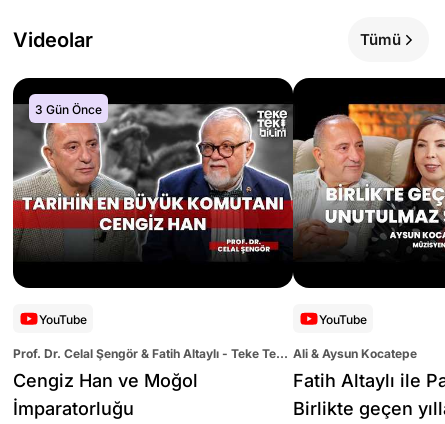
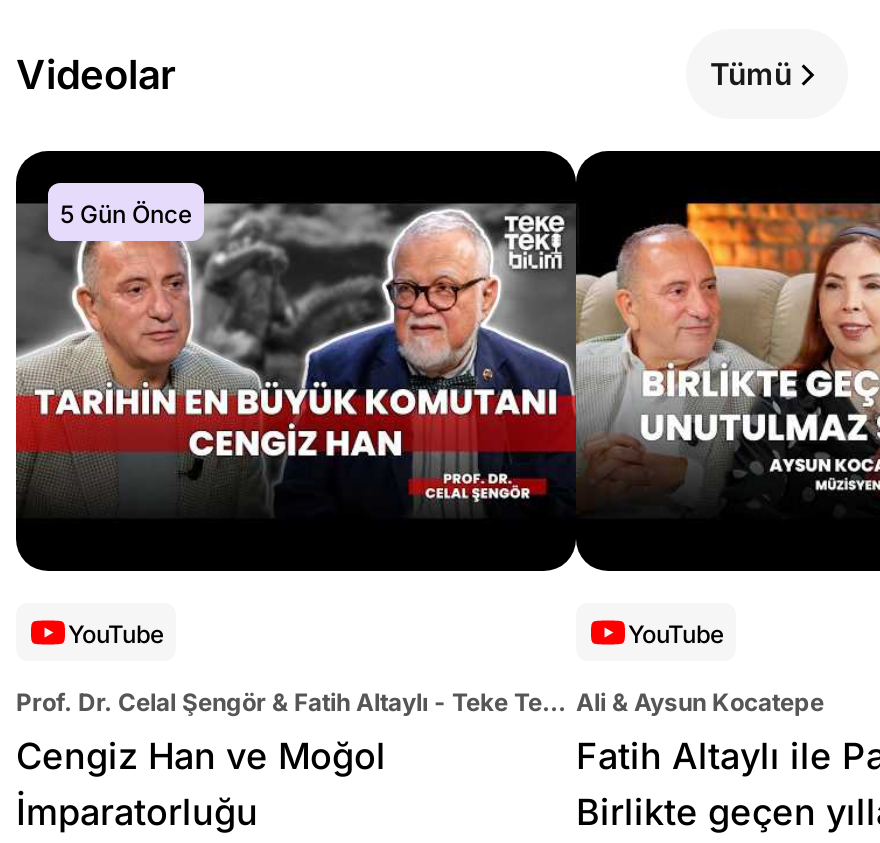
[35,102,102,117] 3 Gün Önce -> [60,199,192,229] 5 Gün Önce

